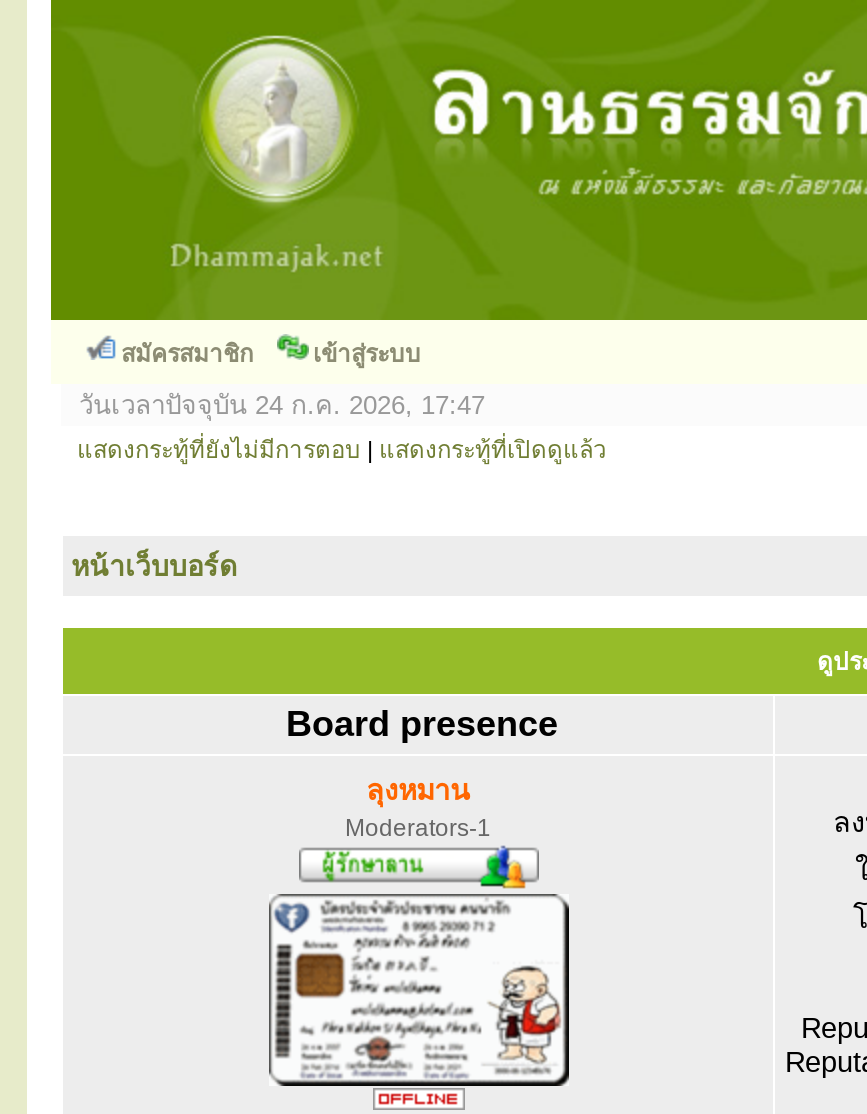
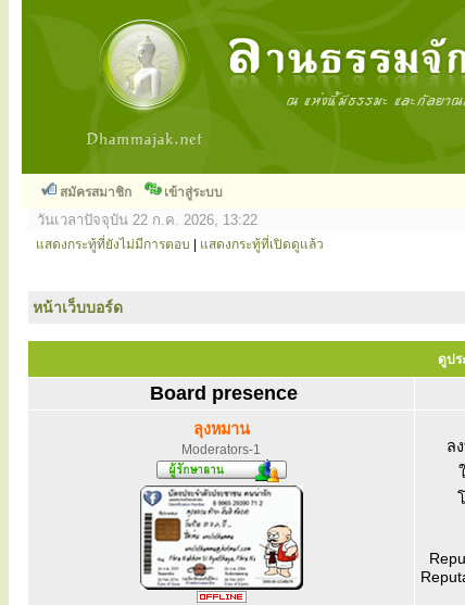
[79,390,501,420] วันเวลาปัจจุบัน 24 ก.ค. 2026, 17:47 -> [37,212,266,228] วันเวลาปัจจุบัน 22 ก.ค. 2026, 13:22

